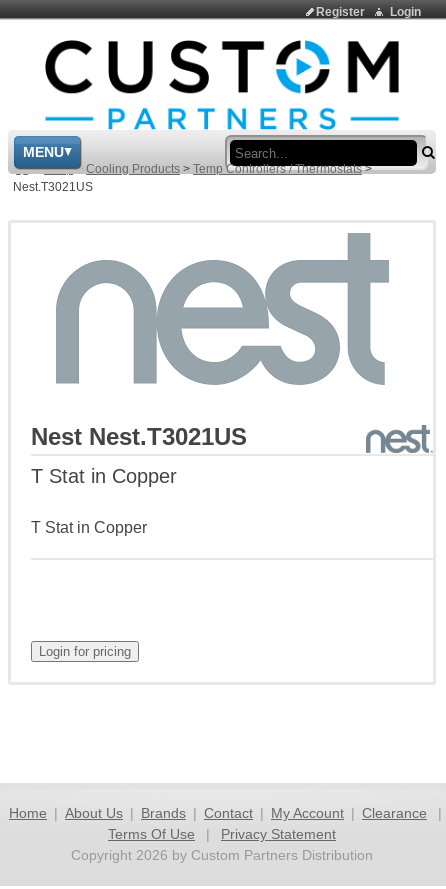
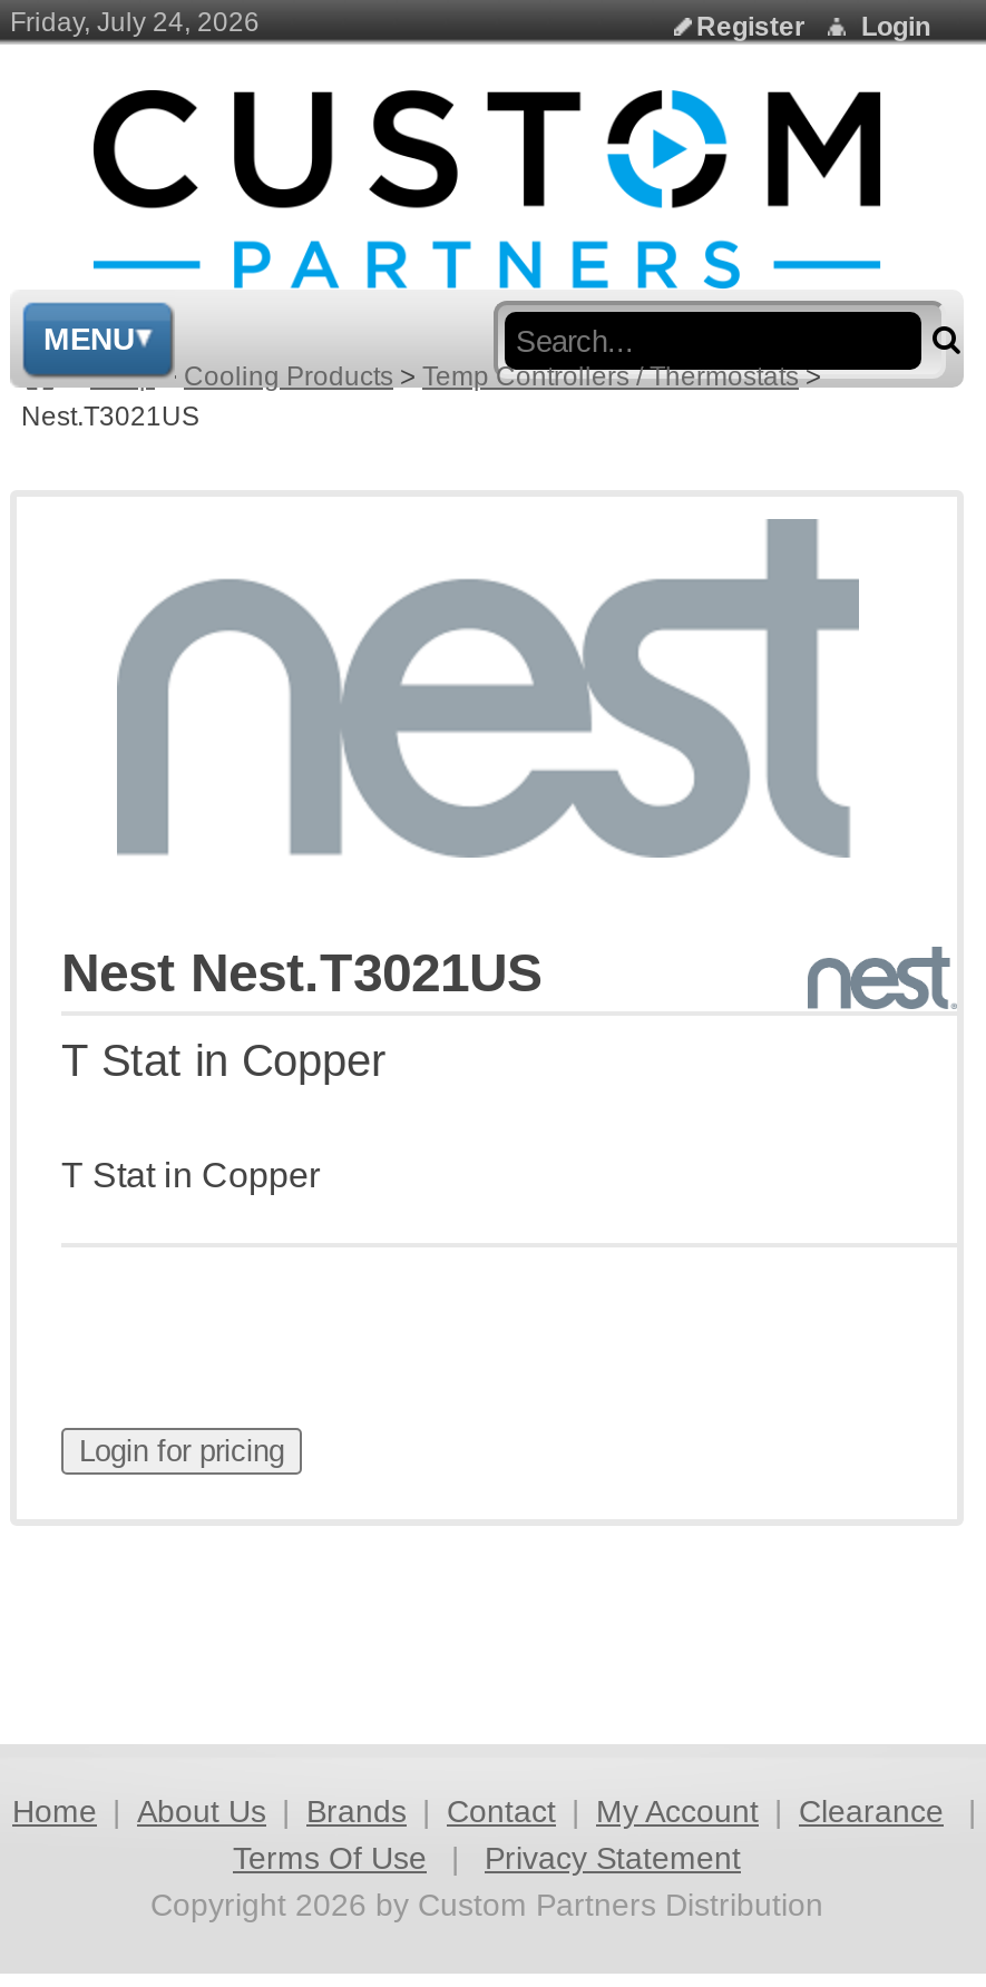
none -> [10,7,260,38] Friday, July 24, 2026

